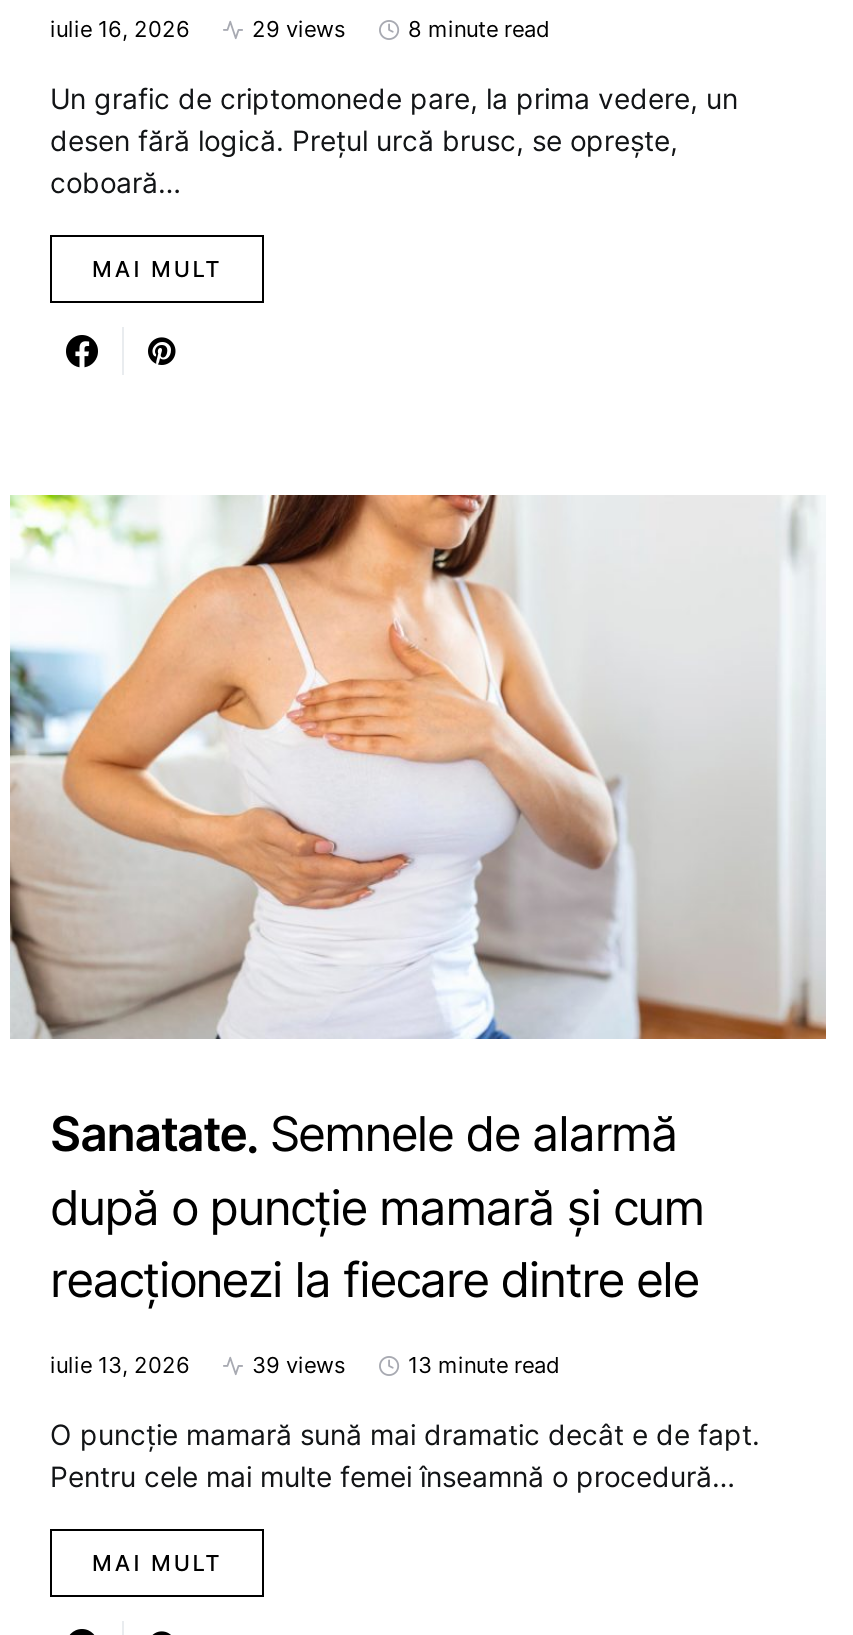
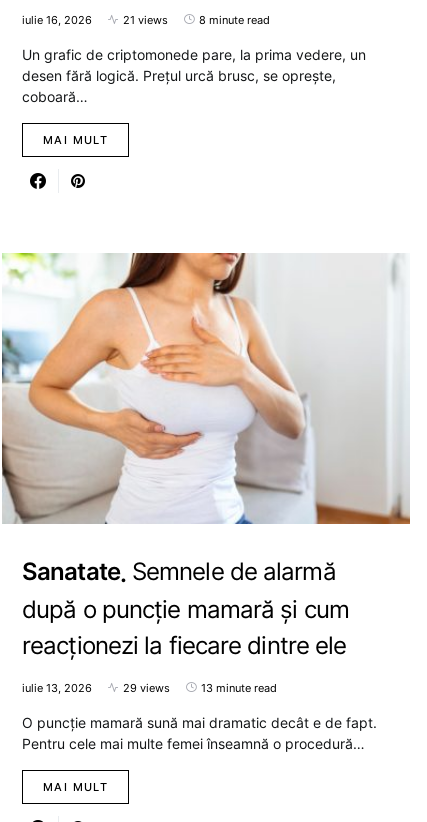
[252,15,346,43] 29 views -> [123,13,168,27] 21 views
[252,1352,346,1380] 39 views -> [123,681,170,695] 29 views

